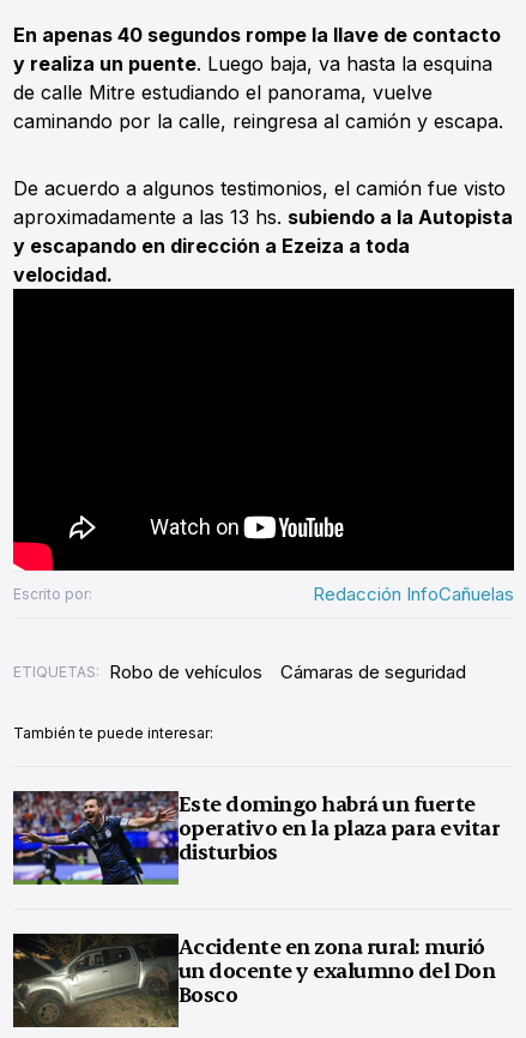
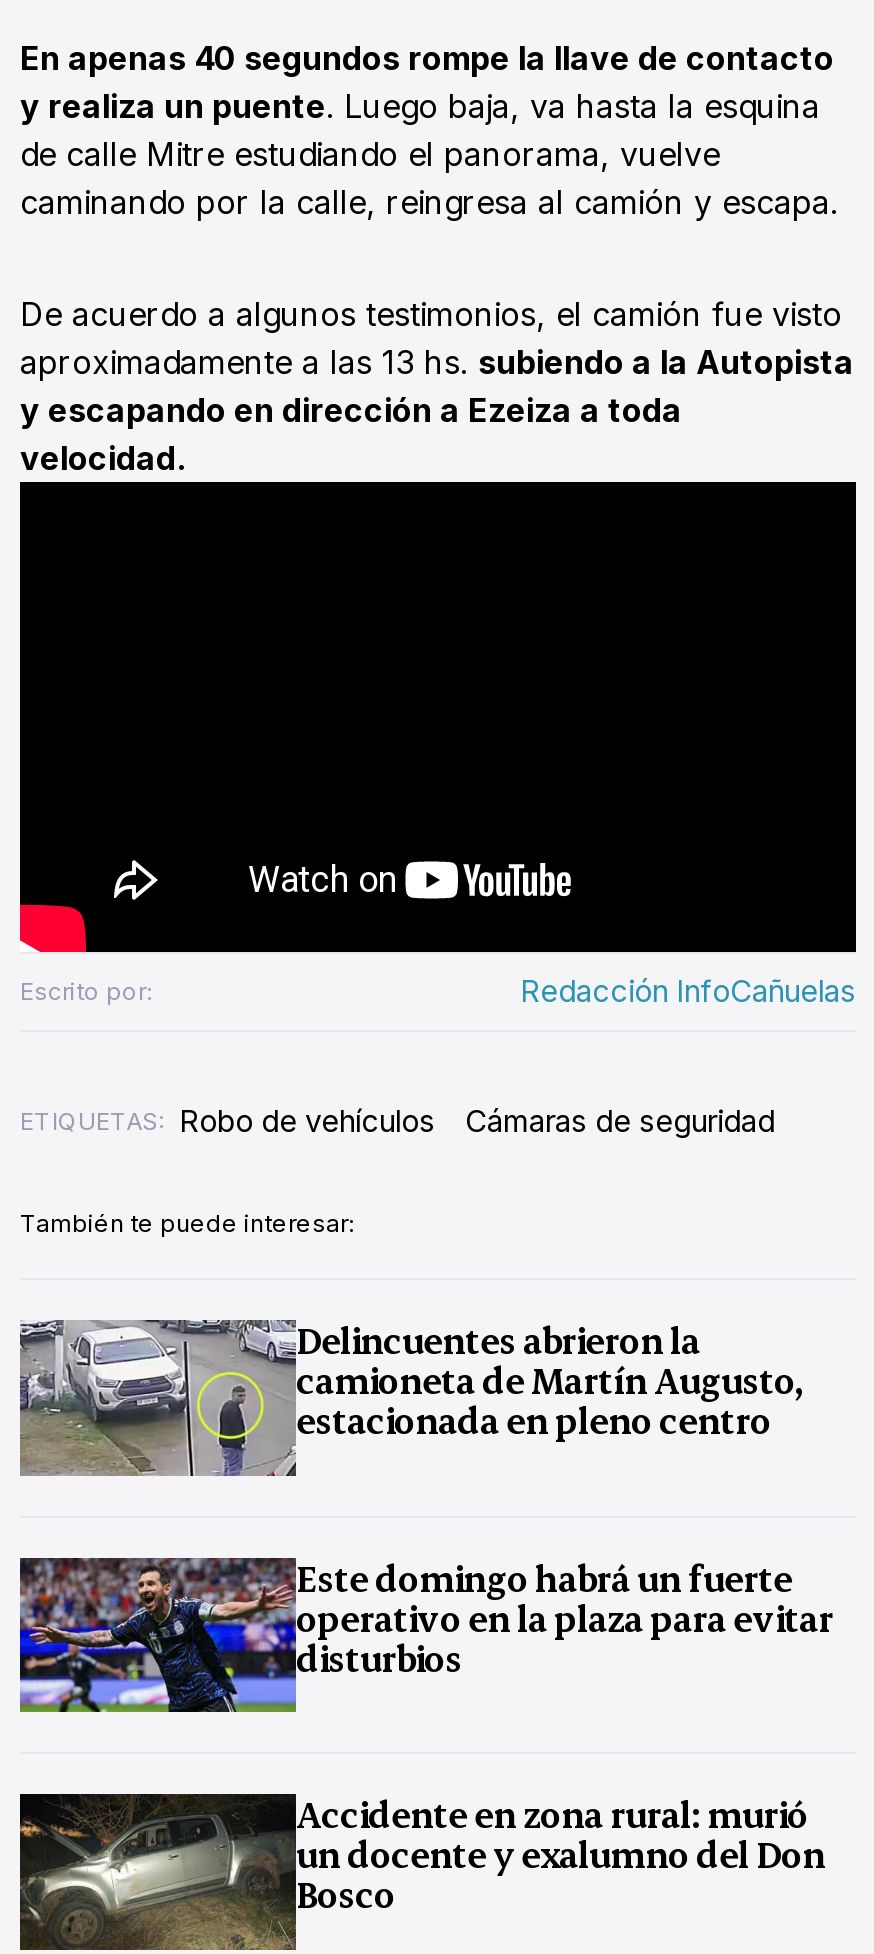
none -> [18,1317,802,1478] [image] | Delincuentes abrieron la | camioneta de Martín Augusto, | estacionada en pleno centro

